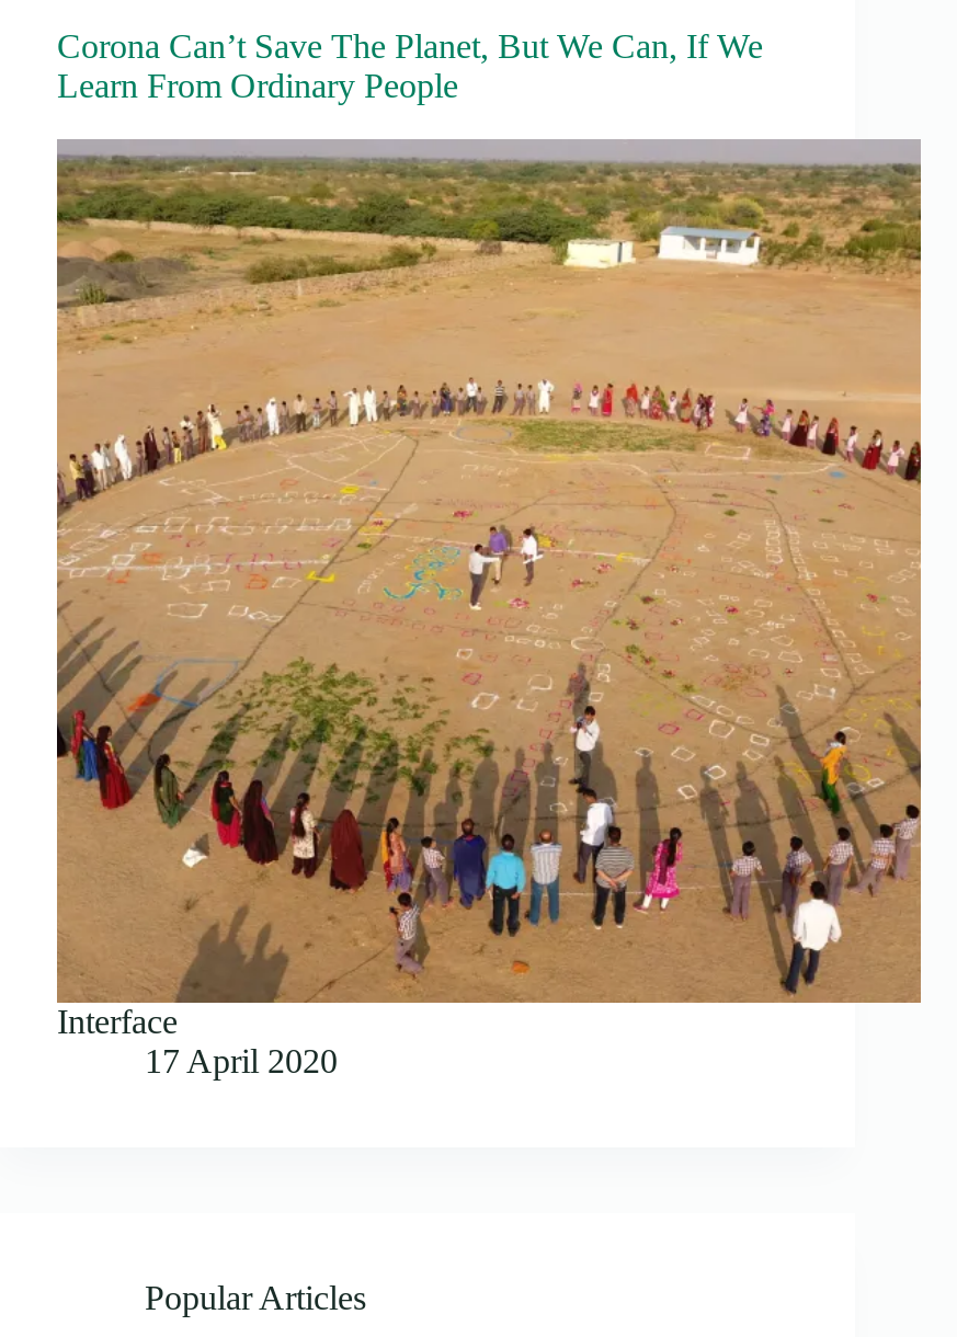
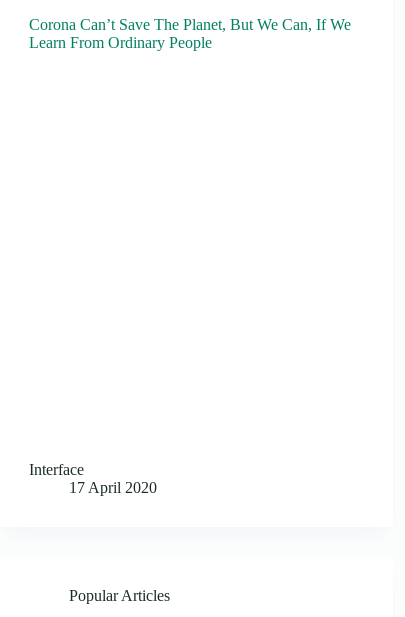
[55,139,923,1005] [image] -> none

